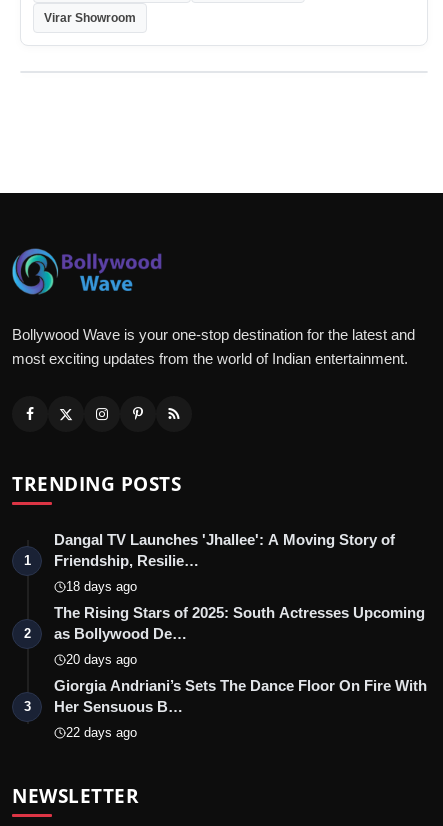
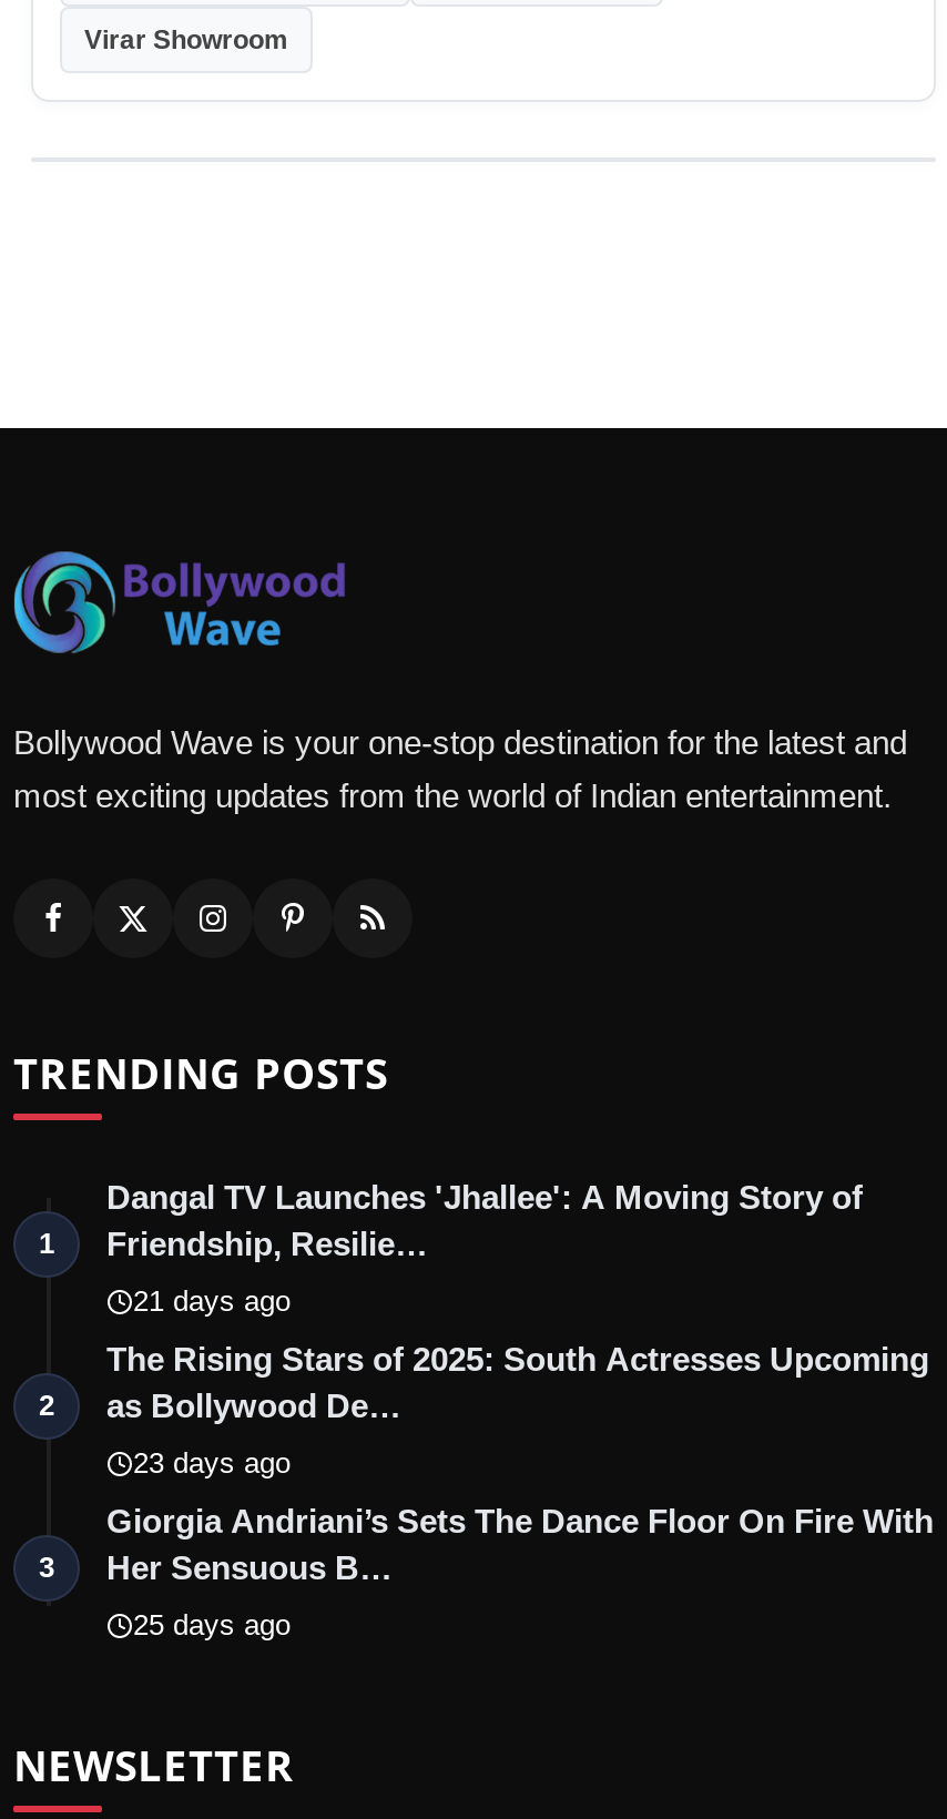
[66,579,137,594] 18 days ago -> [133,1284,291,1317] 21 days ago
[66,652,137,667] 20 days ago -> [133,1446,291,1479] 23 days ago
[66,725,137,740] 22 days ago -> [133,1608,291,1641] 25 days ago

